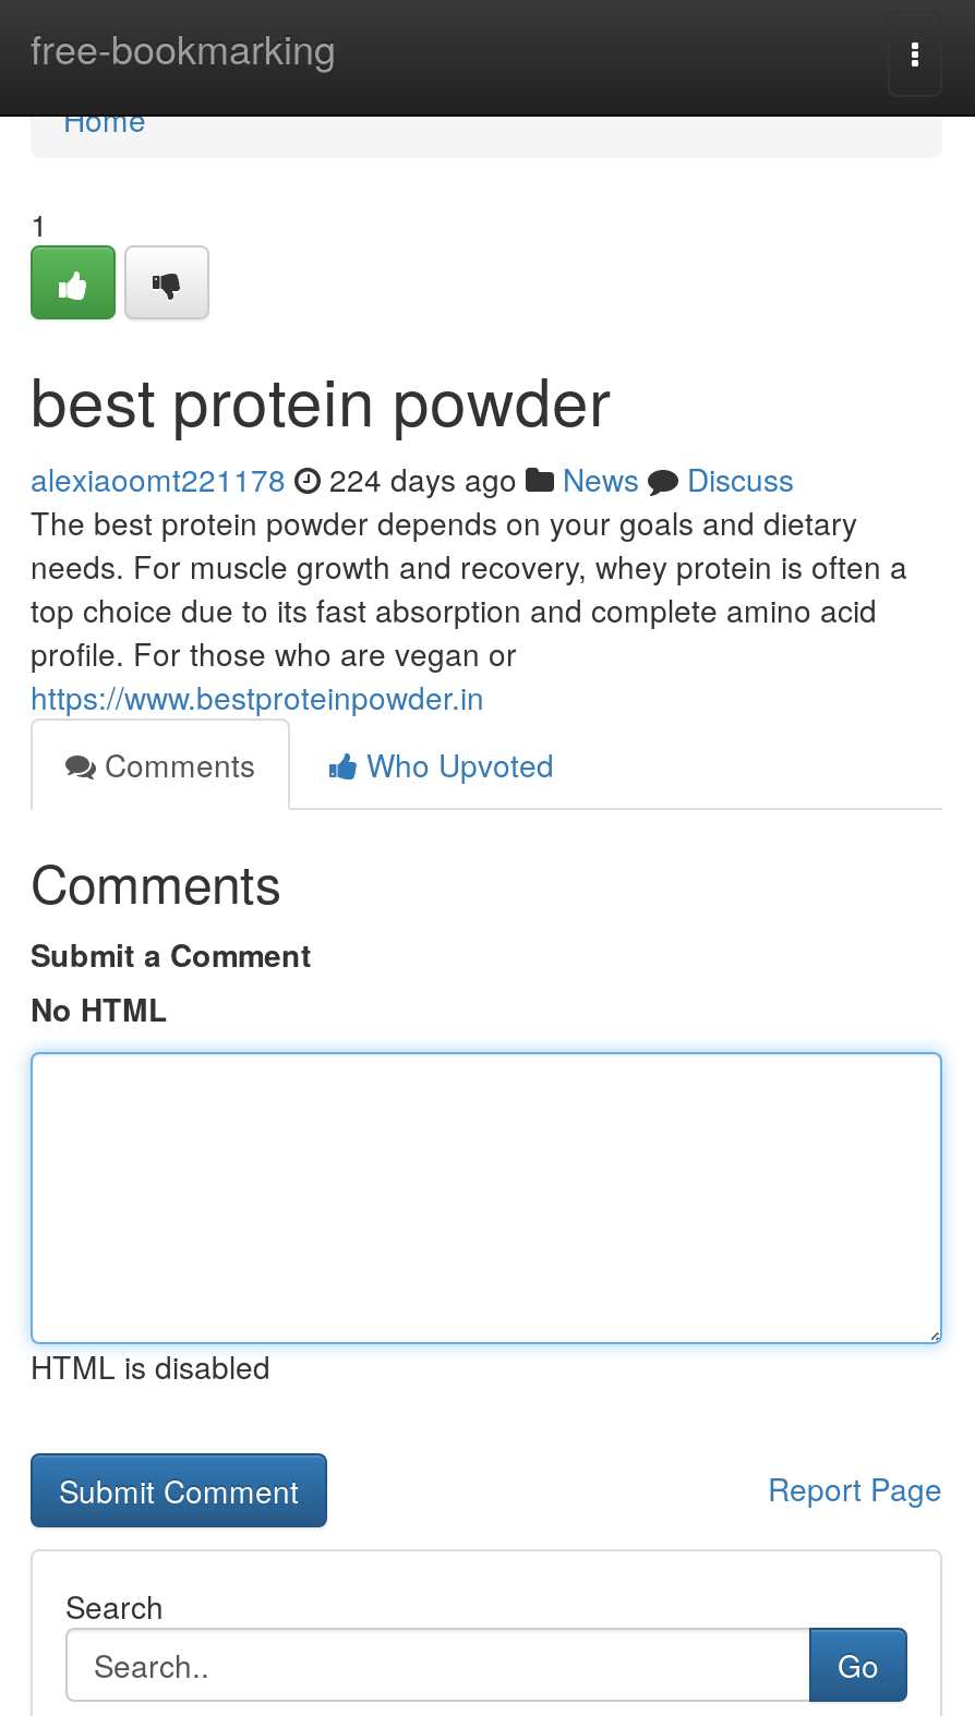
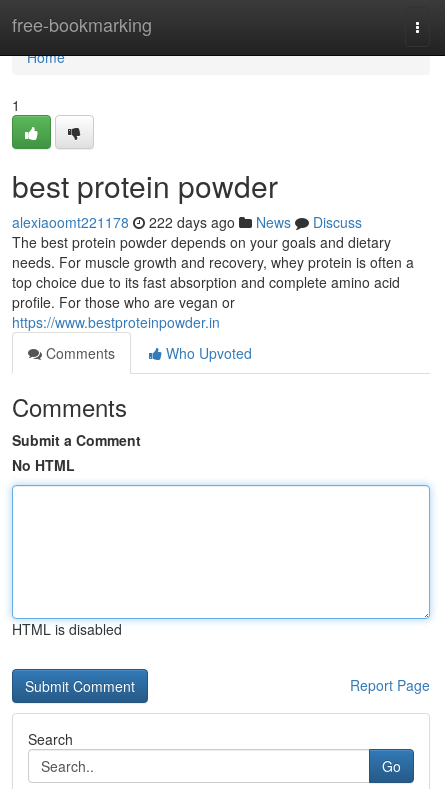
[31,457,794,500] alexiaoomt221178 224 days ago News Discuss -> [12,212,362,232] alexiaoomt221178 222 days ago News Discuss

